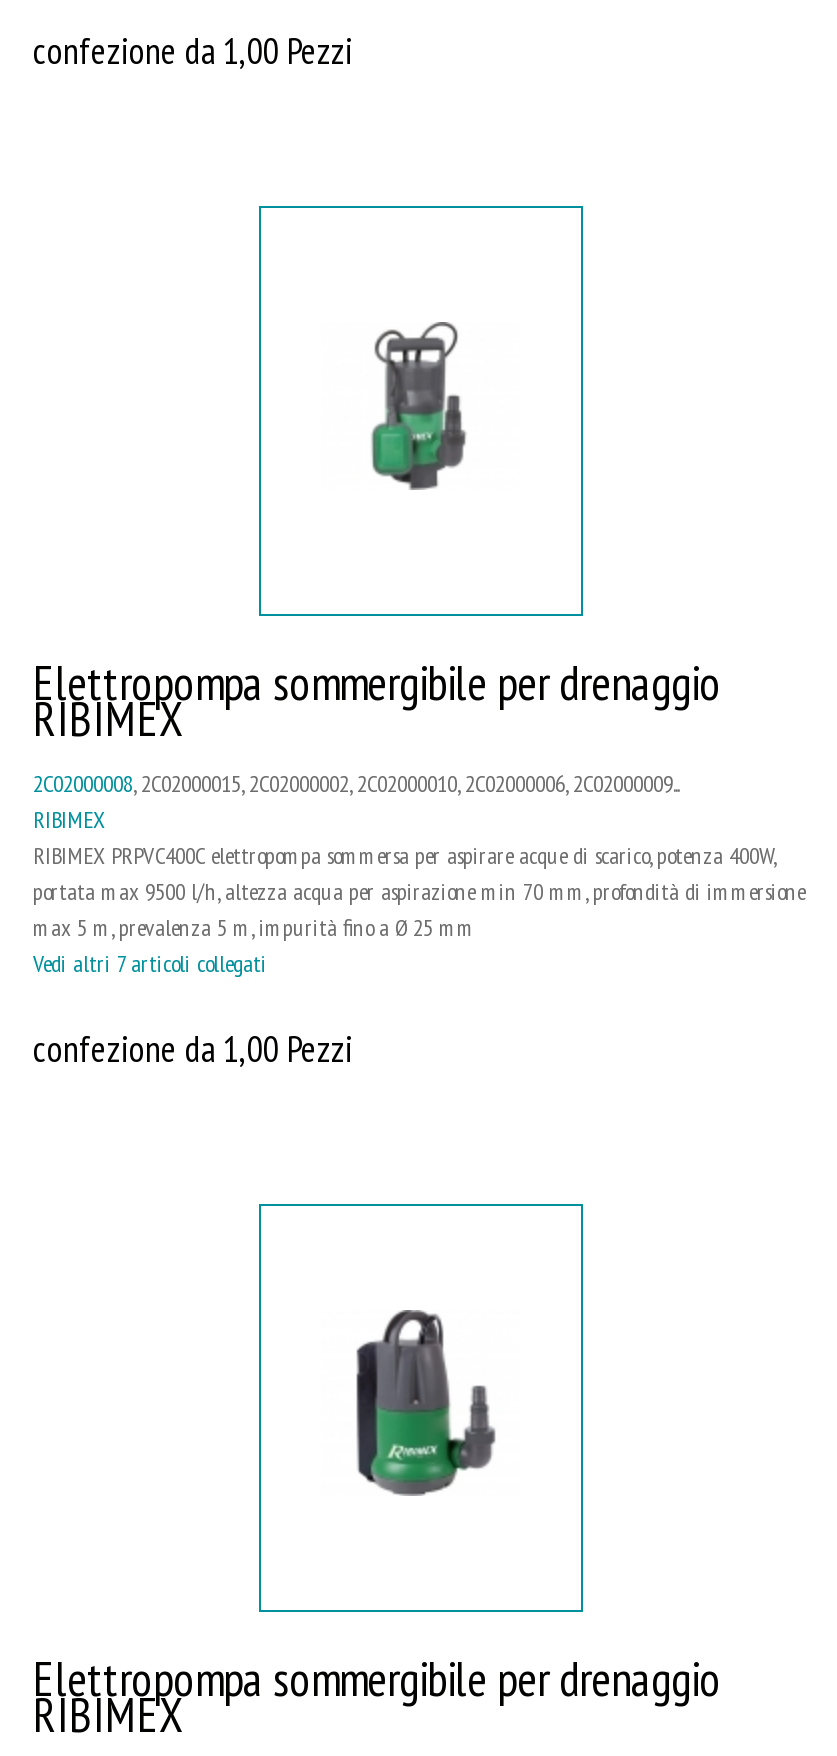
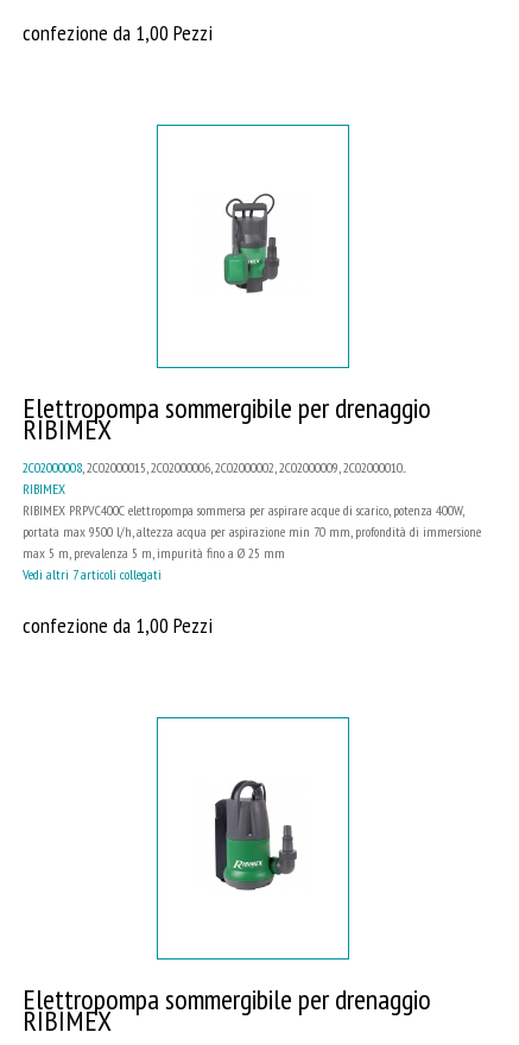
[33,767,679,797] 2C02000008, 2C02000015, 2C02000002, 2C02000010, 2C02000006, 2C02000009... -> [23,458,406,476] 2C02000008, 2C02000015, 2C02000006, 2C02000002, 2C02000009, 2C02000010...

